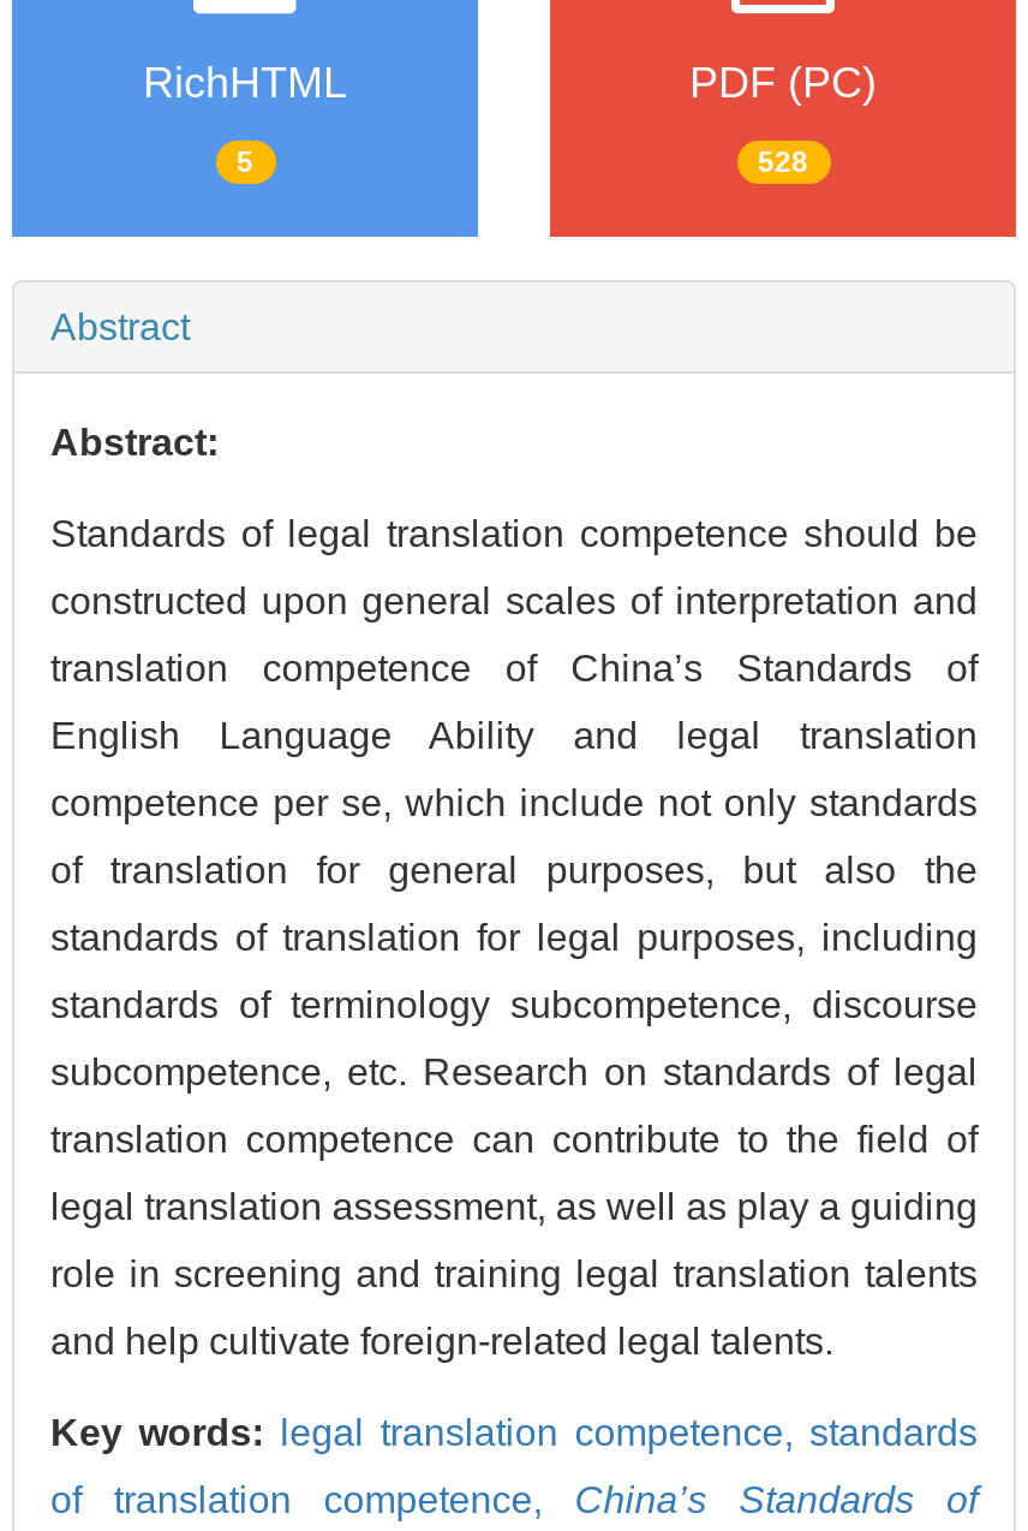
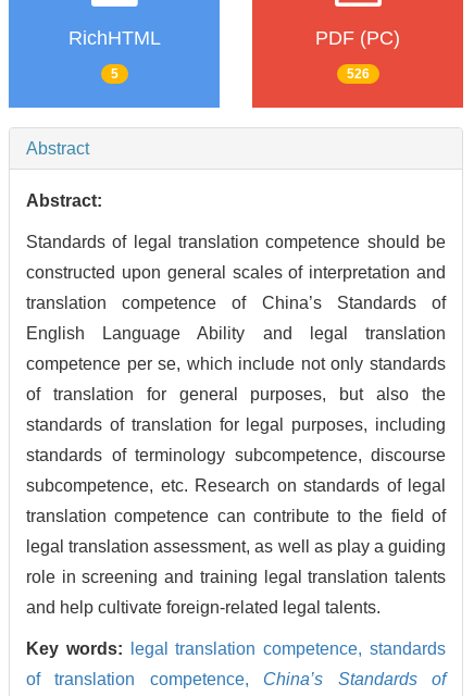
[758,144,808,178] 528 -> [346,66,369,81] 526

